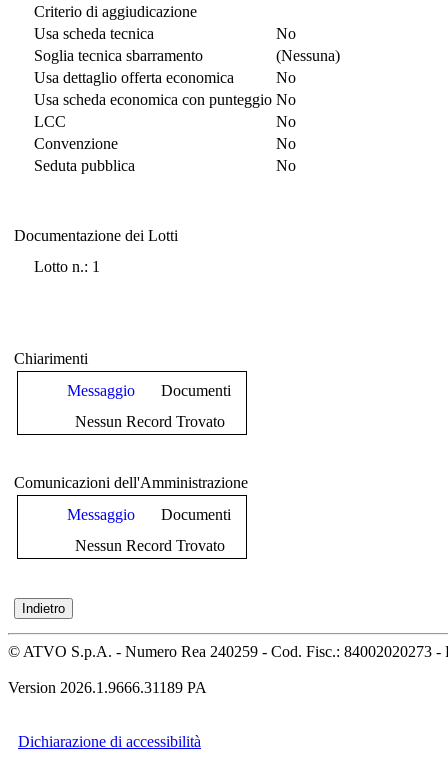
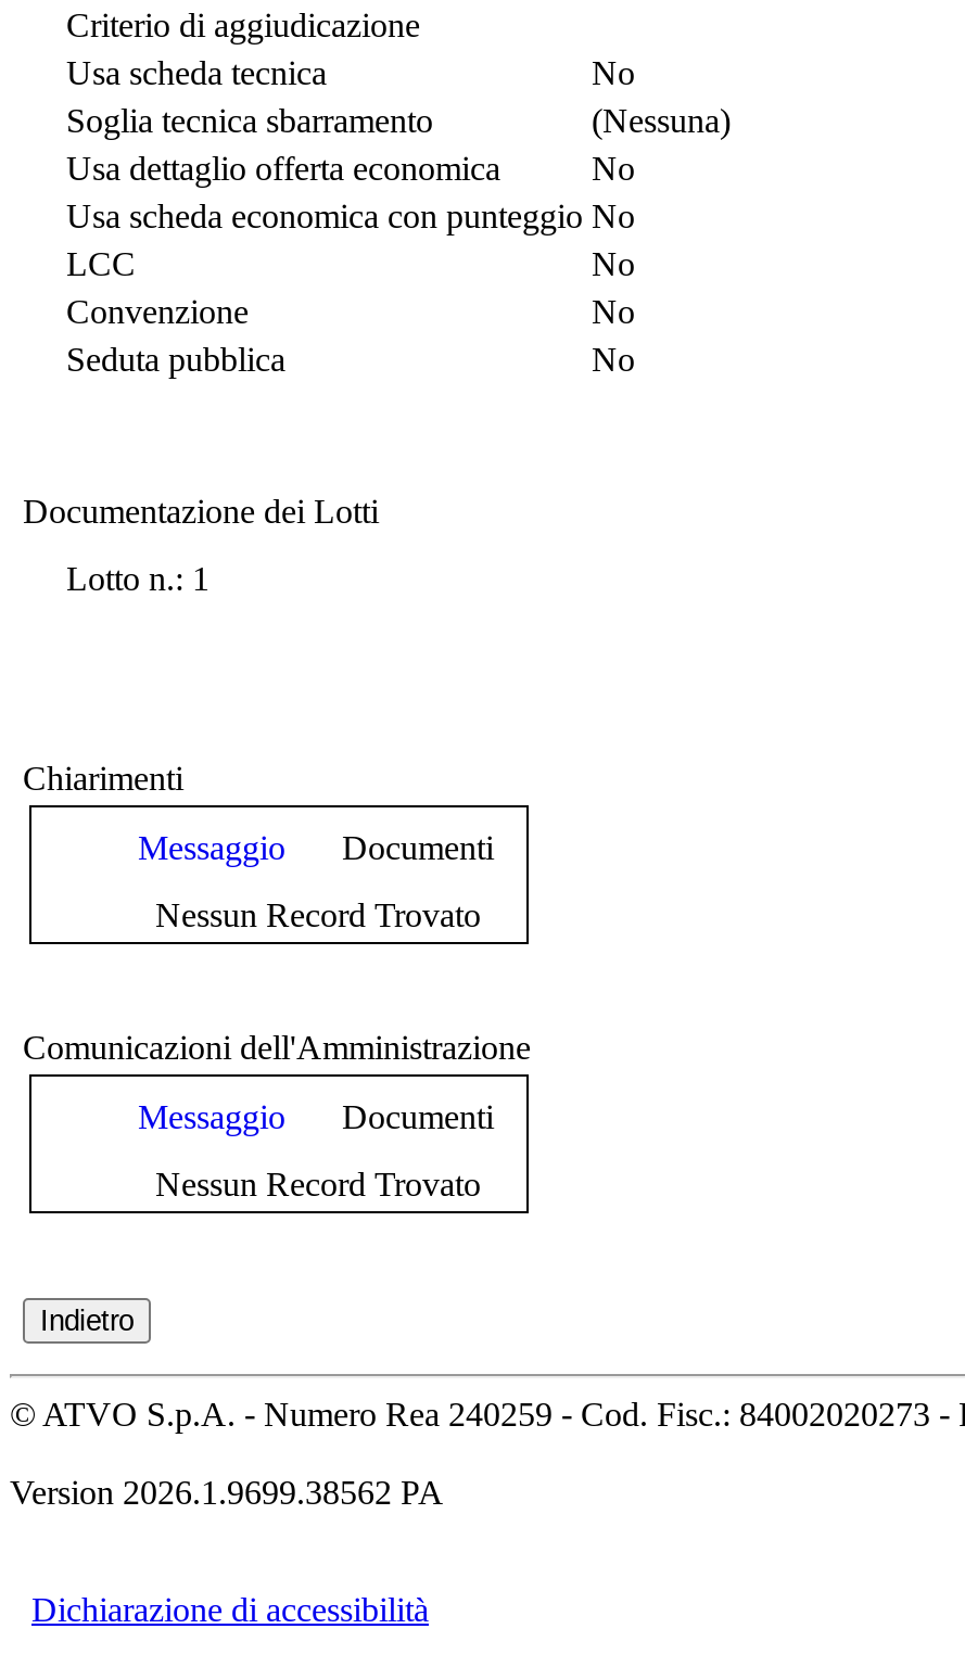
[8,678,207,695] Version 2026.1.9666.31189 PA -> [10,1473,444,1510] Version 2026.1.9699.38562 PA

